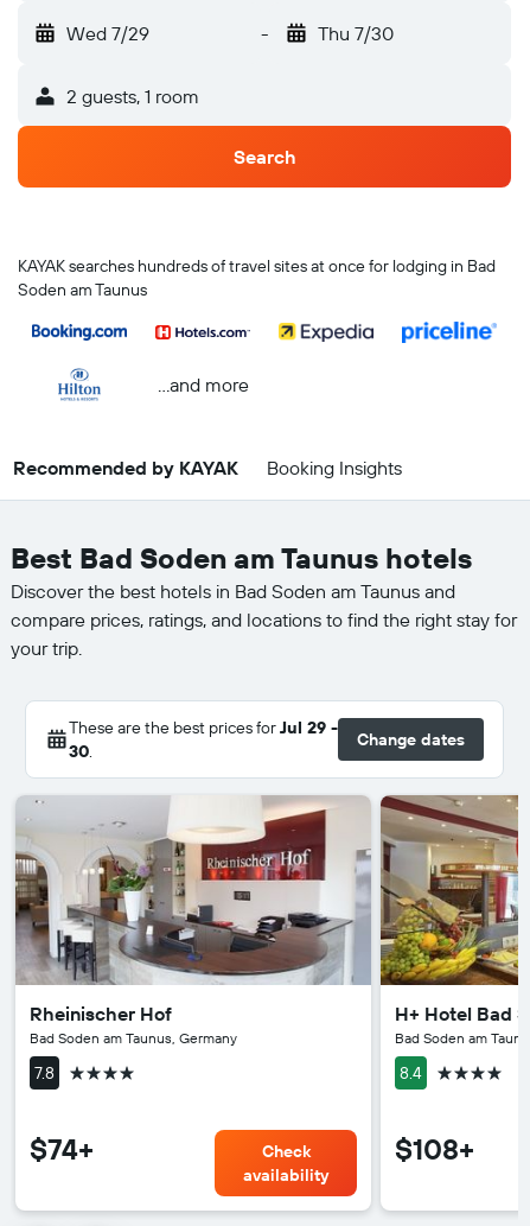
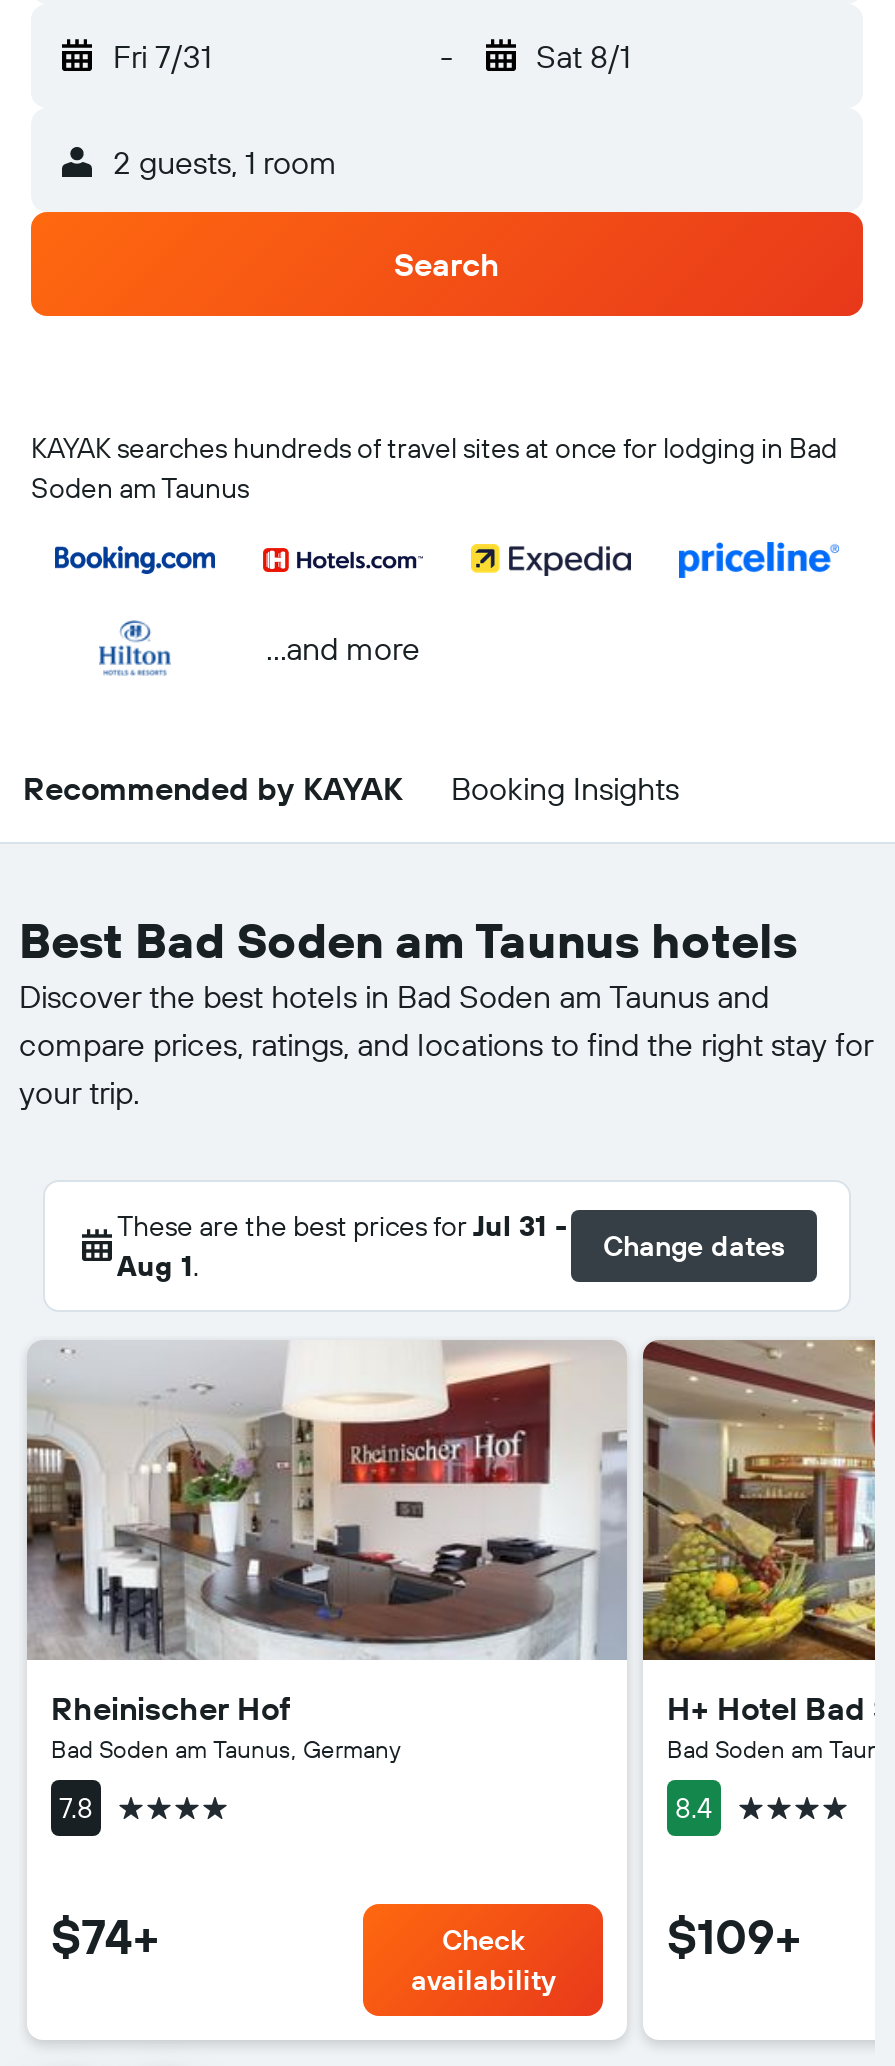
[66,21,149,45] Wed 7/29 -> [113,36,211,76] Fri 7/31
[317,21,393,45] Thu 7/30 -> [536,36,630,76] Sat 8/1
[69,717,338,762] These are the best prices for Jul 29 - | 30. -> [117,1208,567,1284] These are the best prices for Jul 31 - | Aug 1.
[395,1131,474,1167] $108+ -> [667,1906,801,1966] $109+

